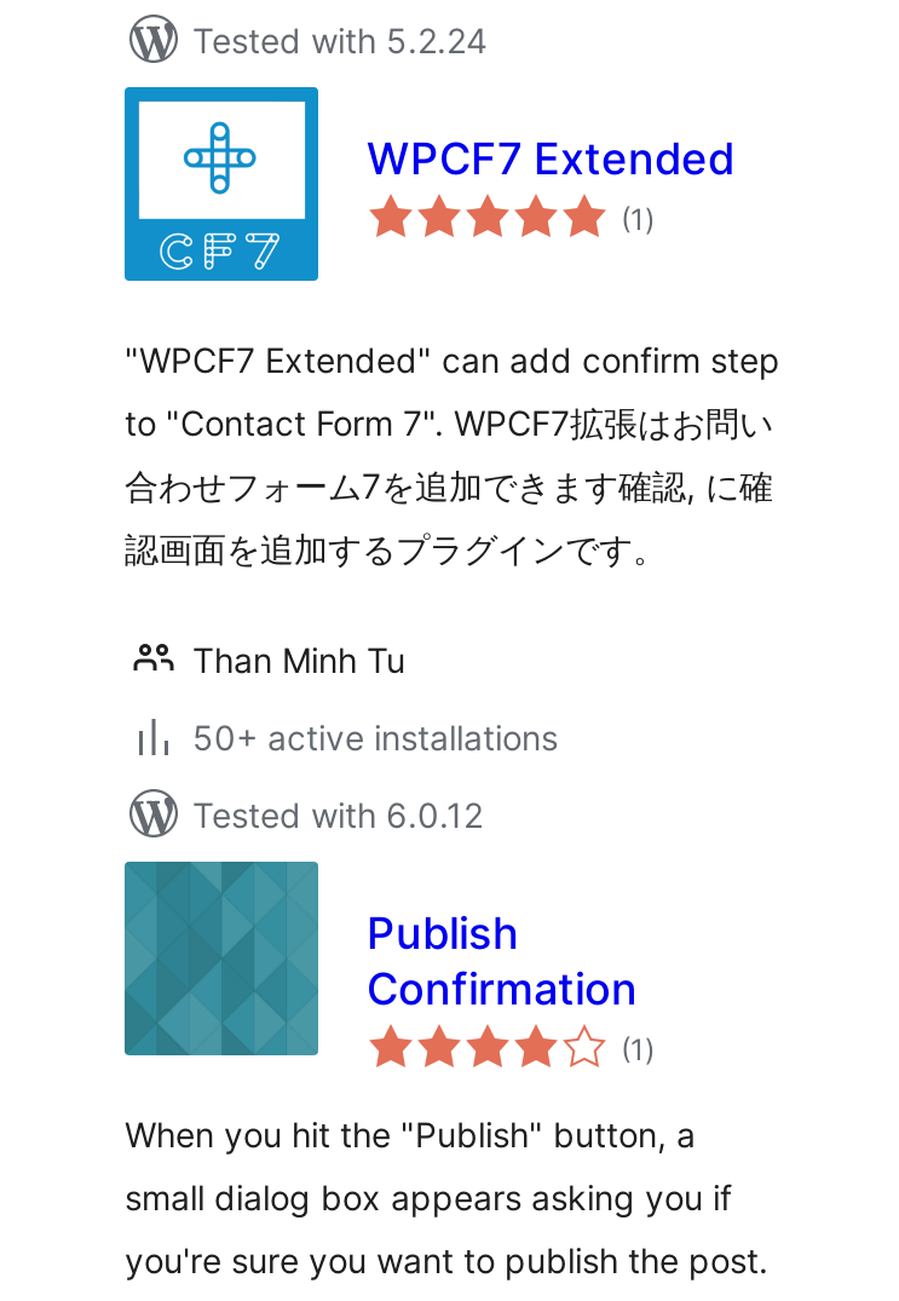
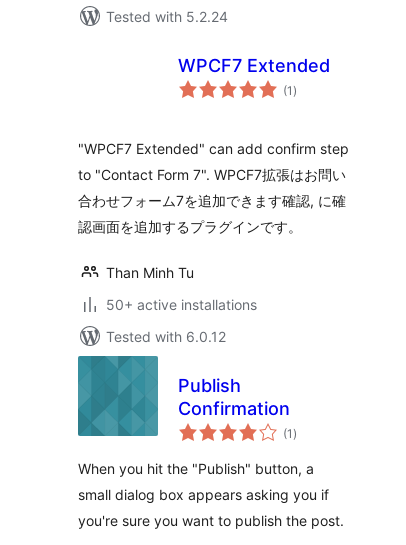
[122,85,321,283] [image] -> none

